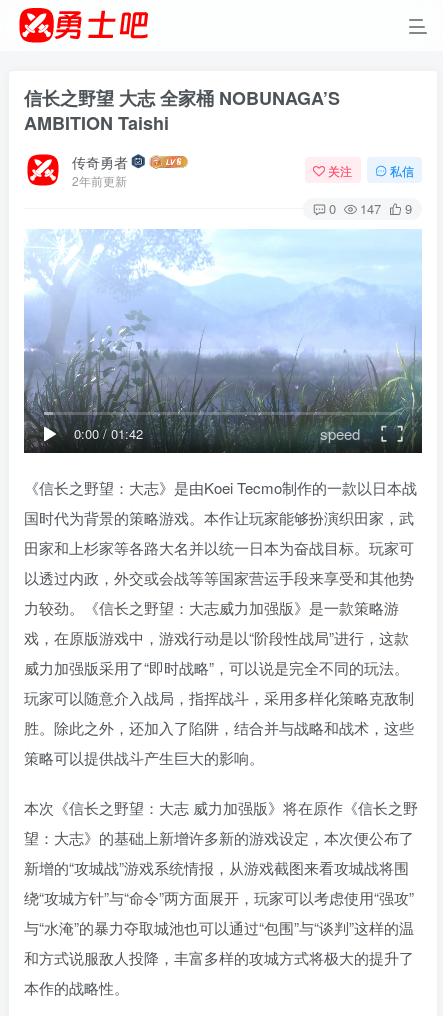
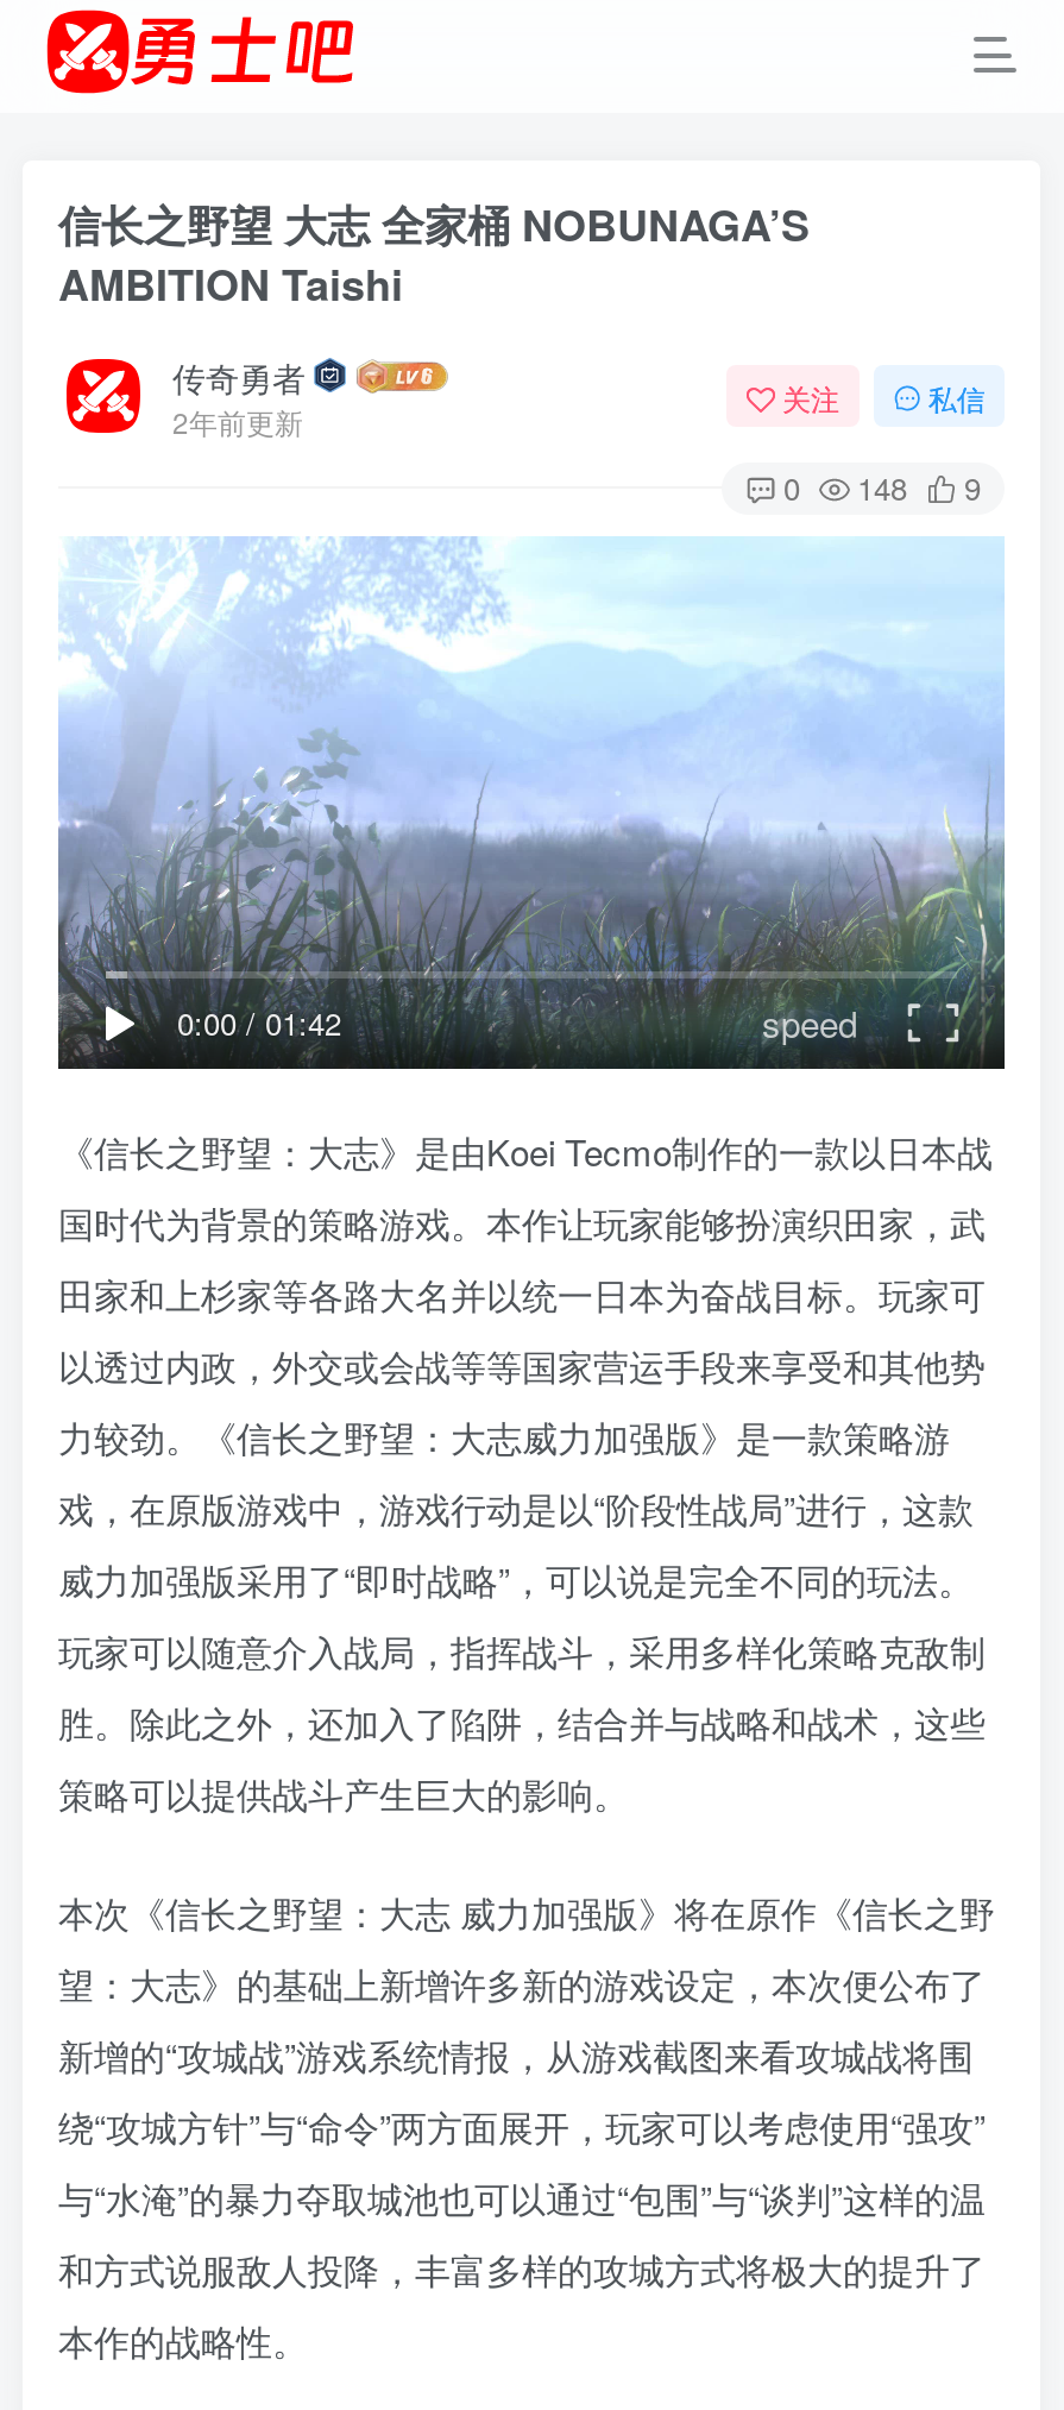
[329,199,412,218] 0 147 9 -> [783,465,981,510] 0 148 9

